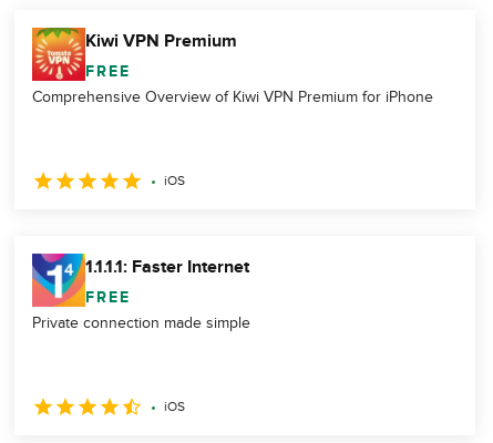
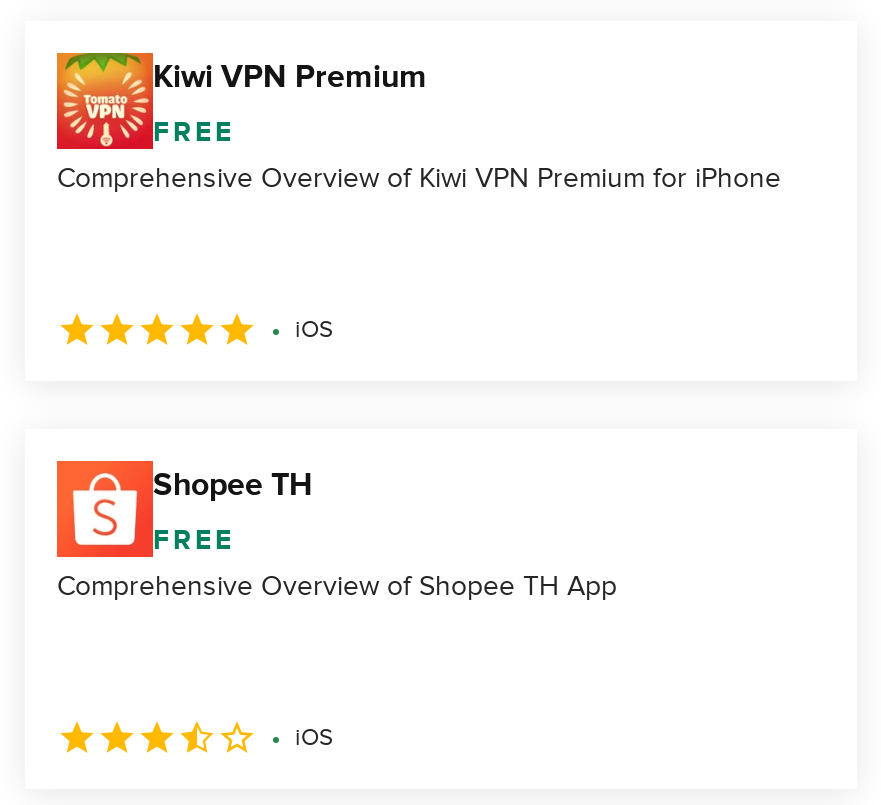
[31,253,249,306] [image] | 1.1.1.1: Faster Internet -> [55,459,313,555] [image] | Shopee TH
[32,313,250,332] Private connection made simple -> [57,569,617,603] Comprehensive Overview of Shopee TH App

